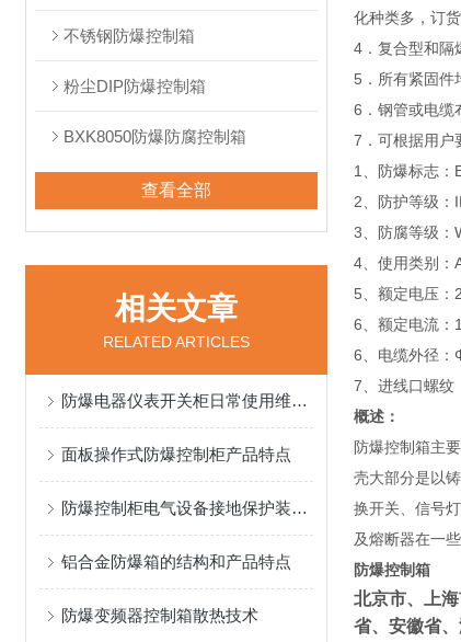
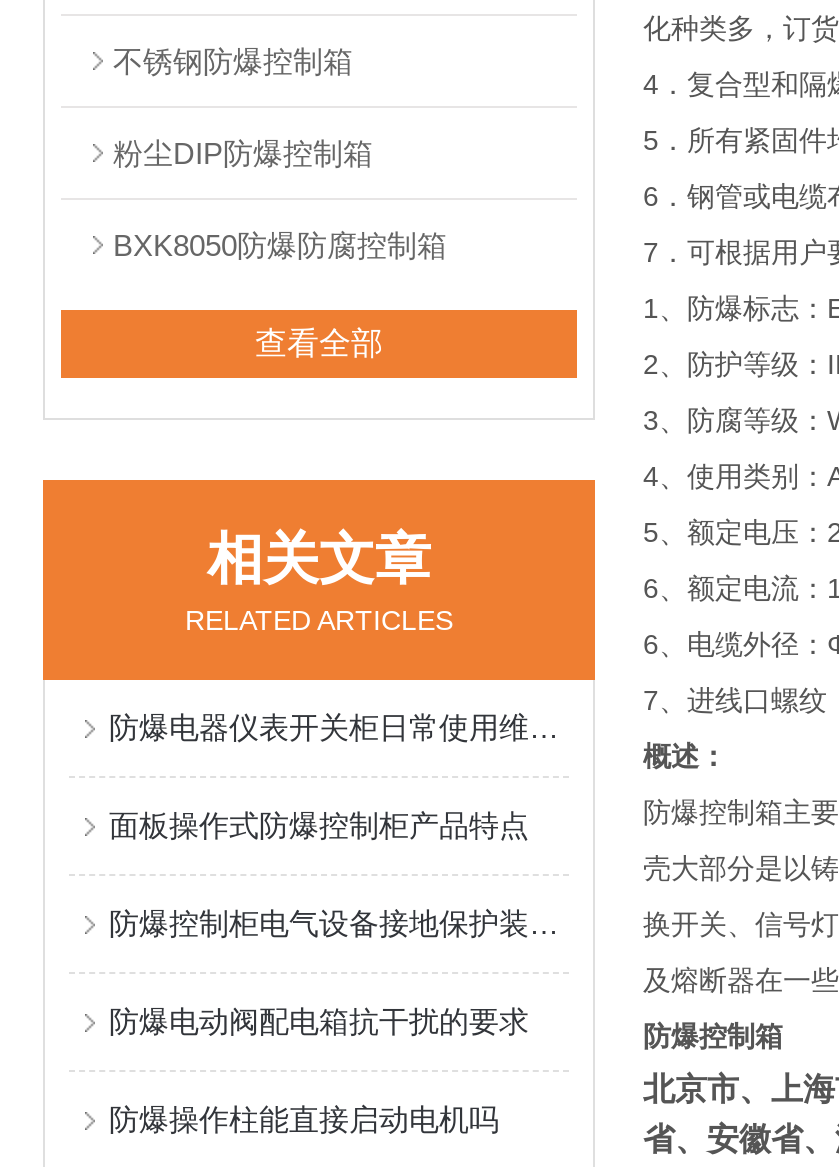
[61,552,291,571] 铝合金防爆箱的结构和产品特点 -> [109,1004,529,1038] 防爆电动阀配电箱抗干扰的要求
[61,606,258,624] 防爆变频器控制箱散热技术 -> [109,1102,499,1136] 防爆操作柱能直接启动电机吗

